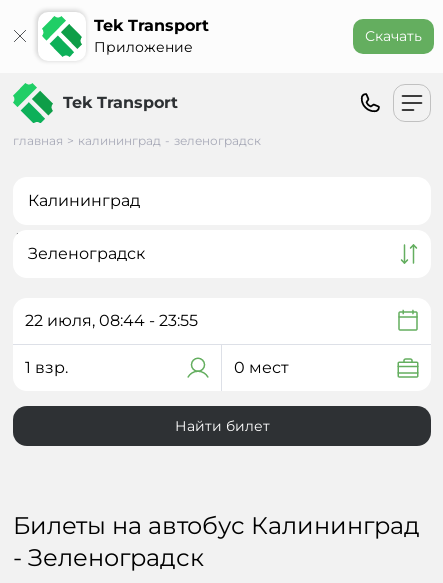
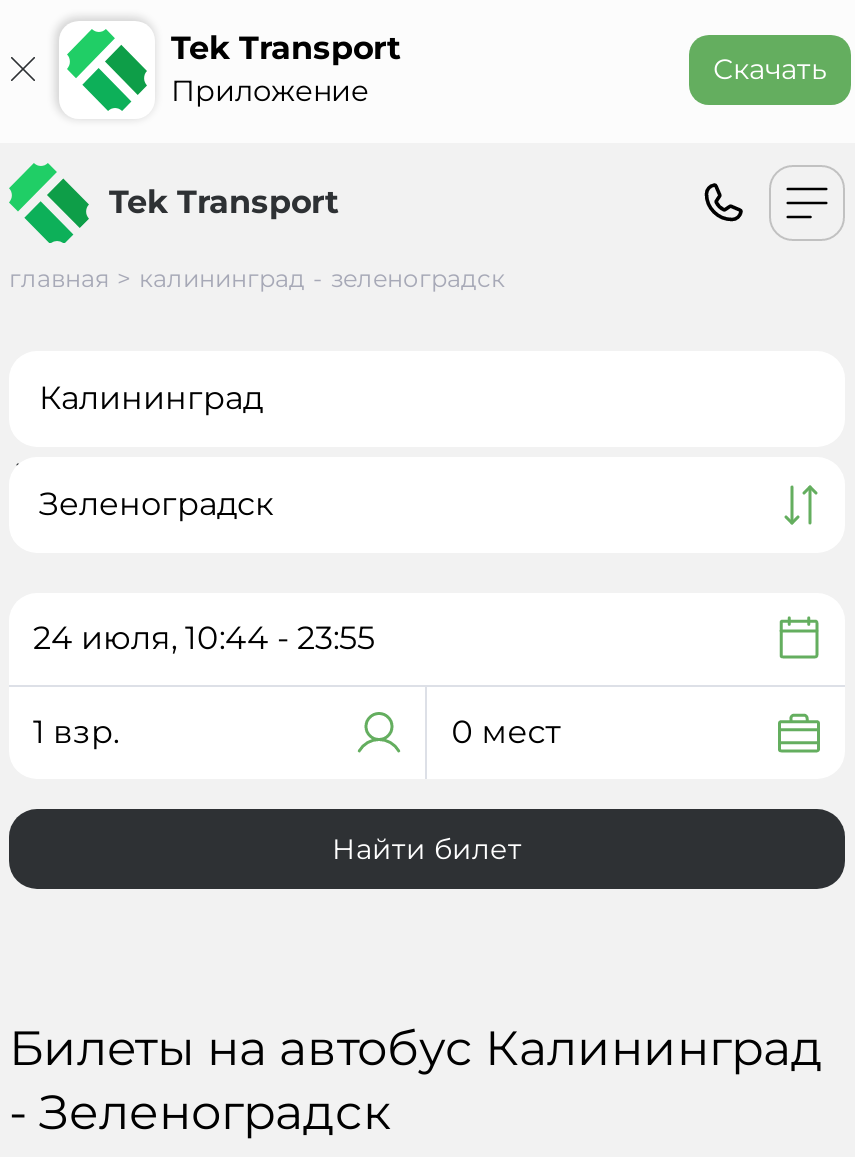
[25,311,198,330] 22 июля, 08:44 - 23:55 -> [33,619,375,657] 24 июля, 10:44 - 23:55

